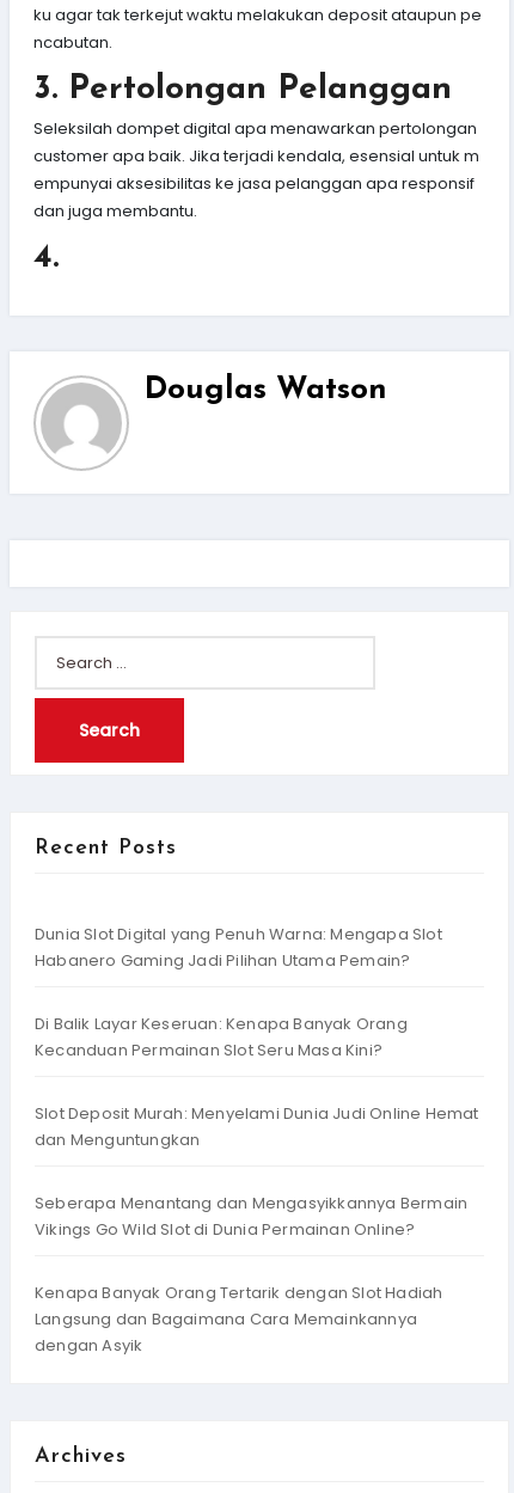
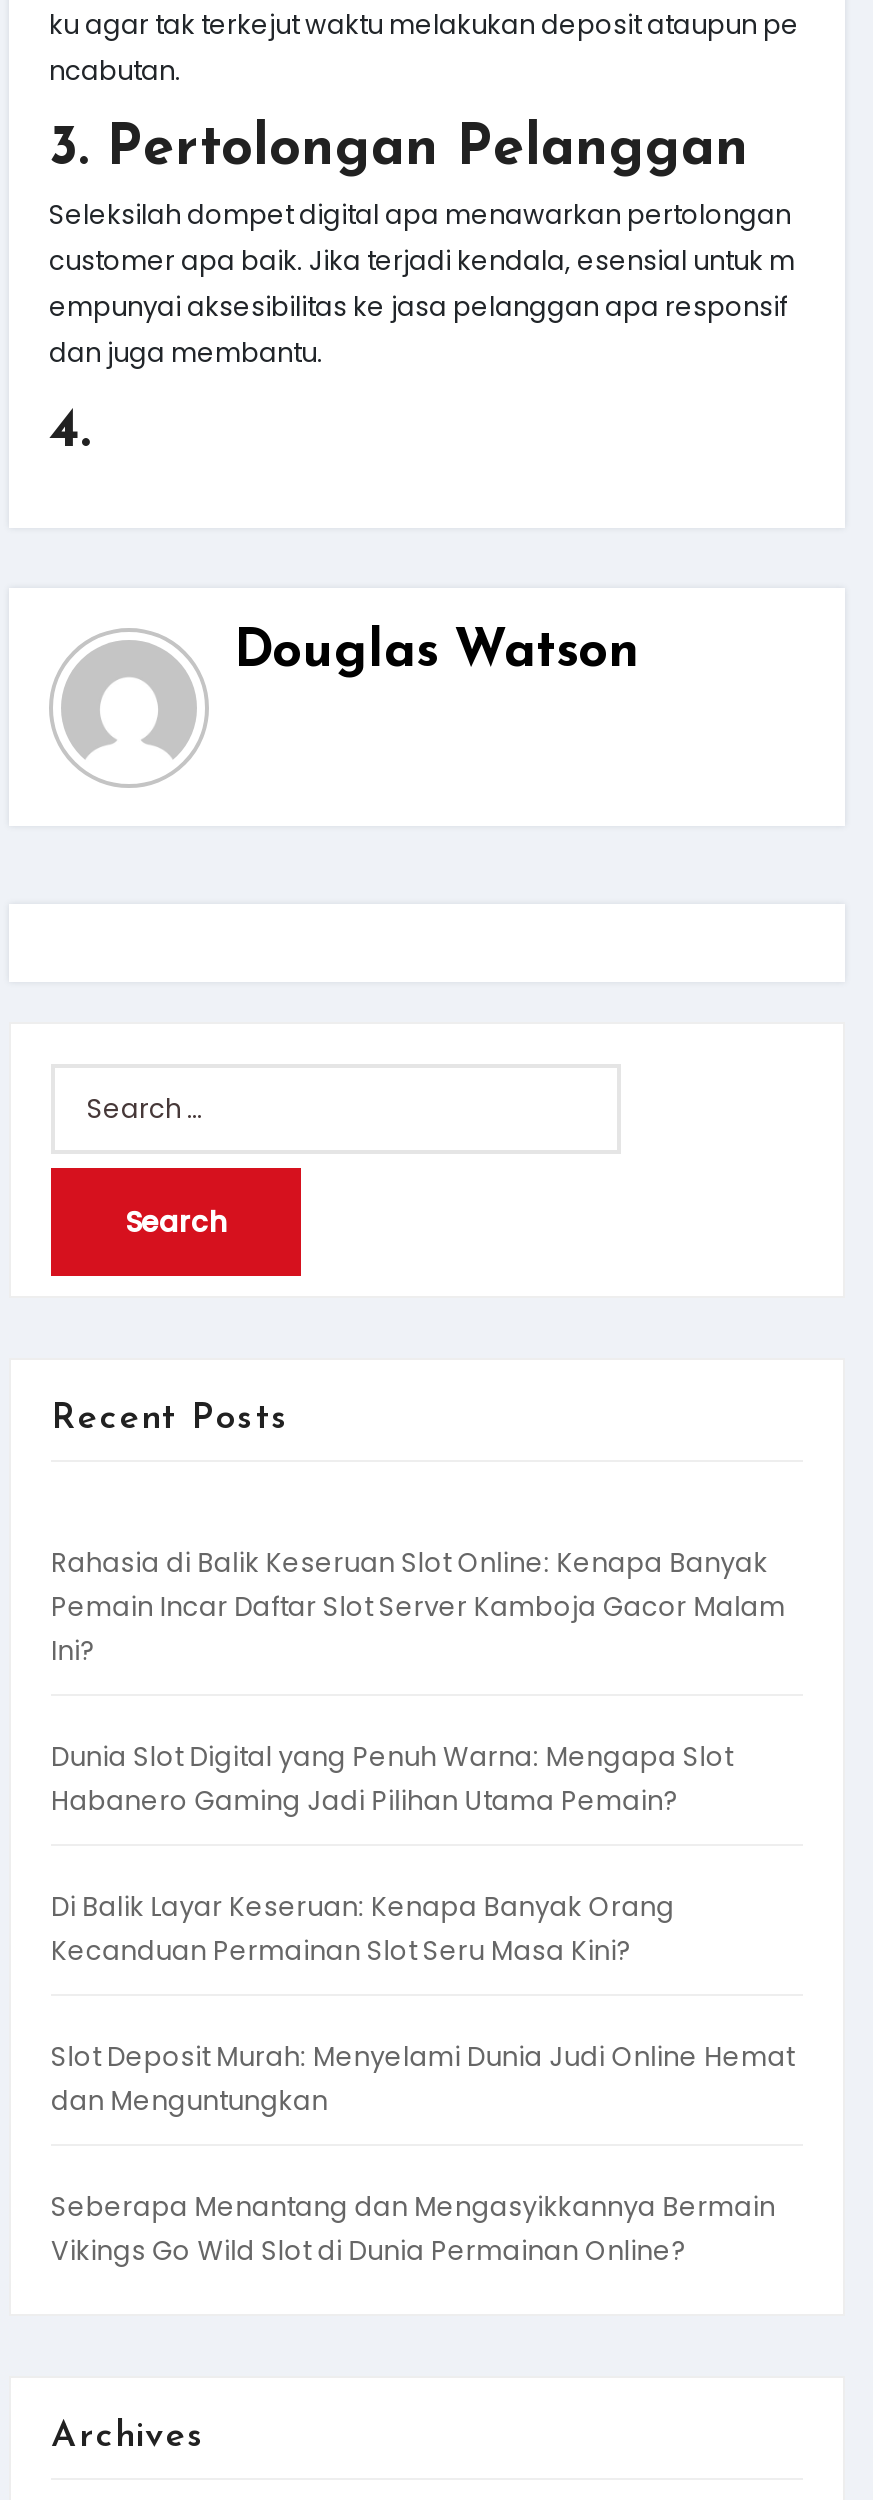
none -> [51,1543,785,1669] Rahasia di Balik Keseruan Slot Online: Kenapa Banyak | Pemain Incar Daftar Slot Server Kamboja Gacor Malam | Ini?
moved [35,922,479,1240] -> [51,1737,794,2269]: Dunia Slot Digital yang Penuh Warna: Mengapa Slot | Habanero Gaming Jadi Pilihan Utama Pemain? | Di Balik Layar Keseruan: Kenapa Banyak Orang | Kecanduan Permainan Slot Seru Masa Kini? | Slot Deposit Murah: Menyelami Dunia Judi Online Hemat | dan Menguntungkan | Seberapa Menantang dan Mengasyikkannya Bermain | Vikings Go Wild Slot di Dunia Permainan Online?
[35,1281,443,1356] Kenapa Banyak Orang Tertarik dengan Slot Hadiah | Langsung dan Bagaimana Cara Memainkannya | dengan Asyik -> none

